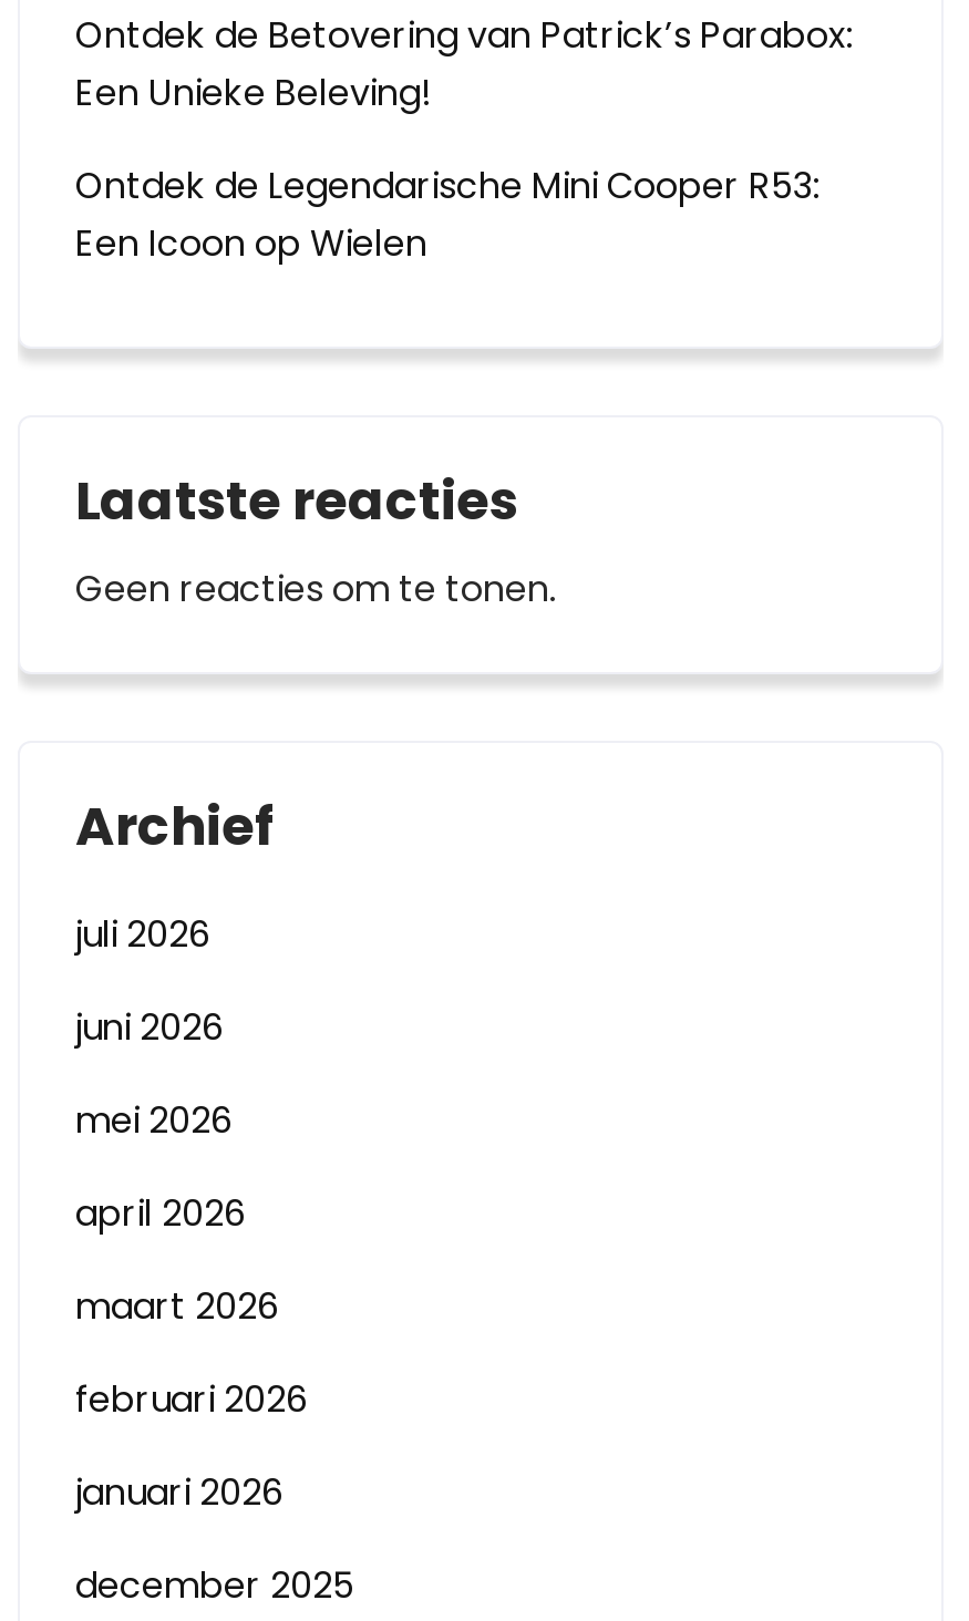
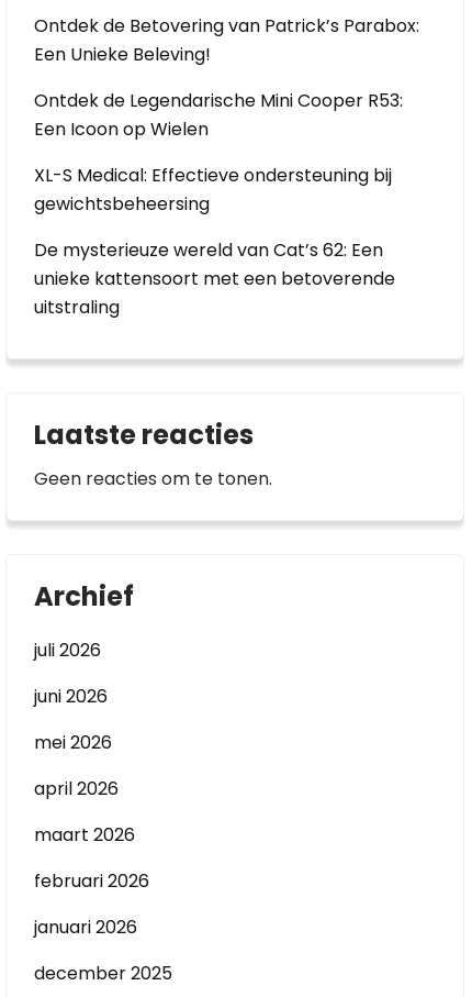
none -> [34,163,395,320] XL-S Medical: Effectieve ondersteuning bij | gewichtsbeheersing | De mysterieuze wereld van Cat’s 62: Een | unieke kattensoort met een betoverende | uitstraling

